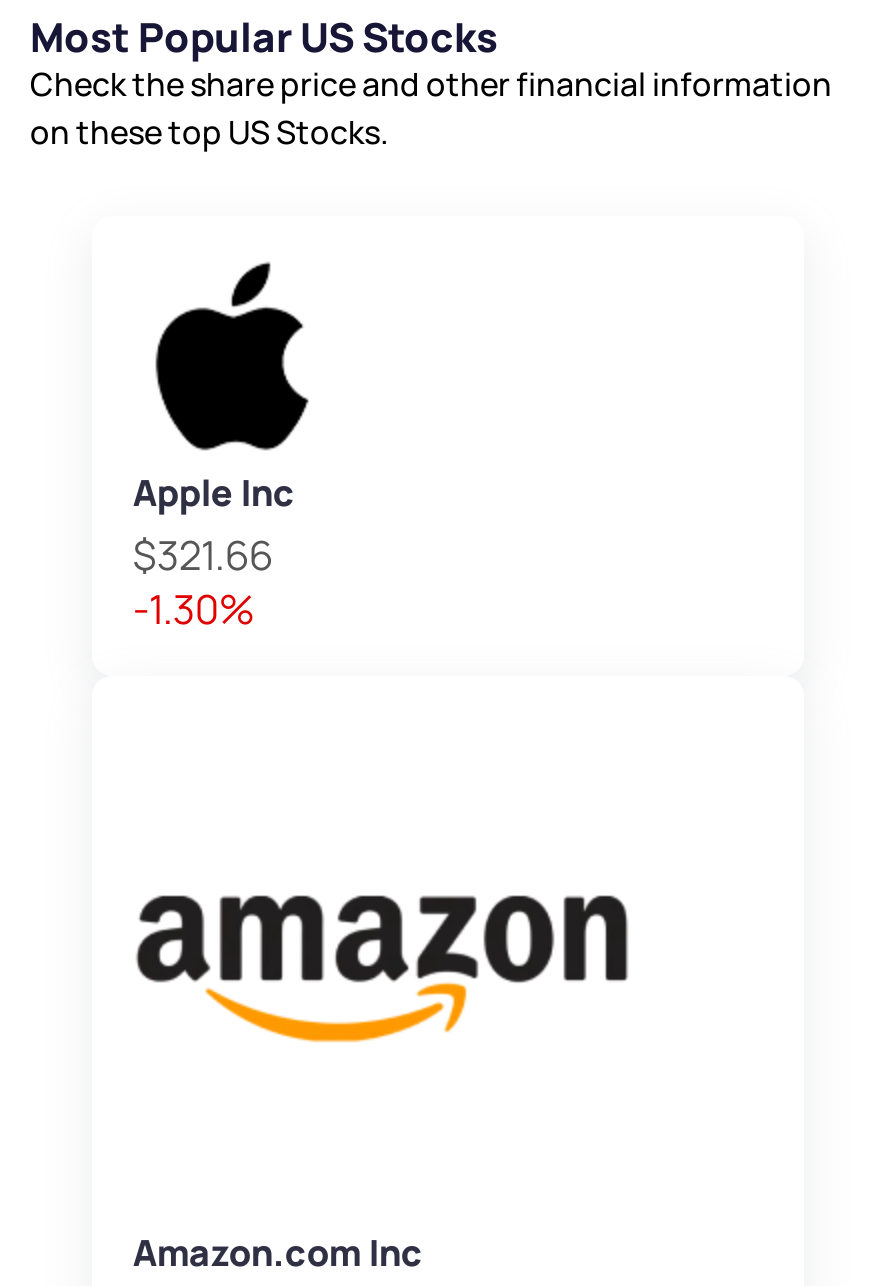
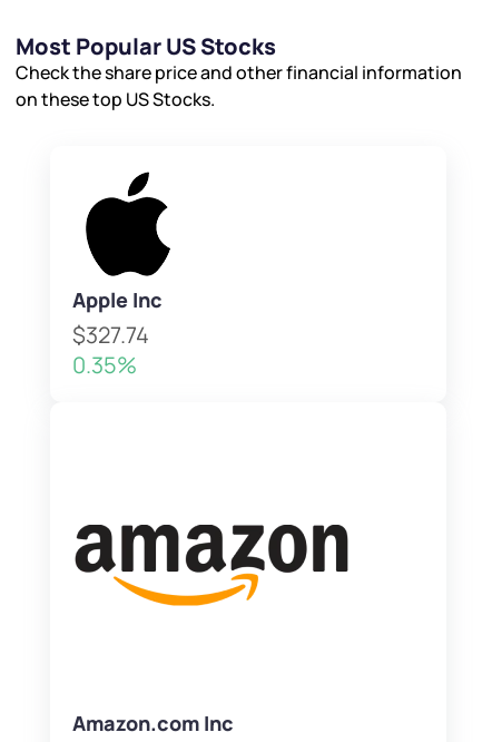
[133,529,273,583] $321.66 -> [73,320,149,350] $327.74
[133,583,255,637] -1.30% -> [73,350,137,380] 0.35%

